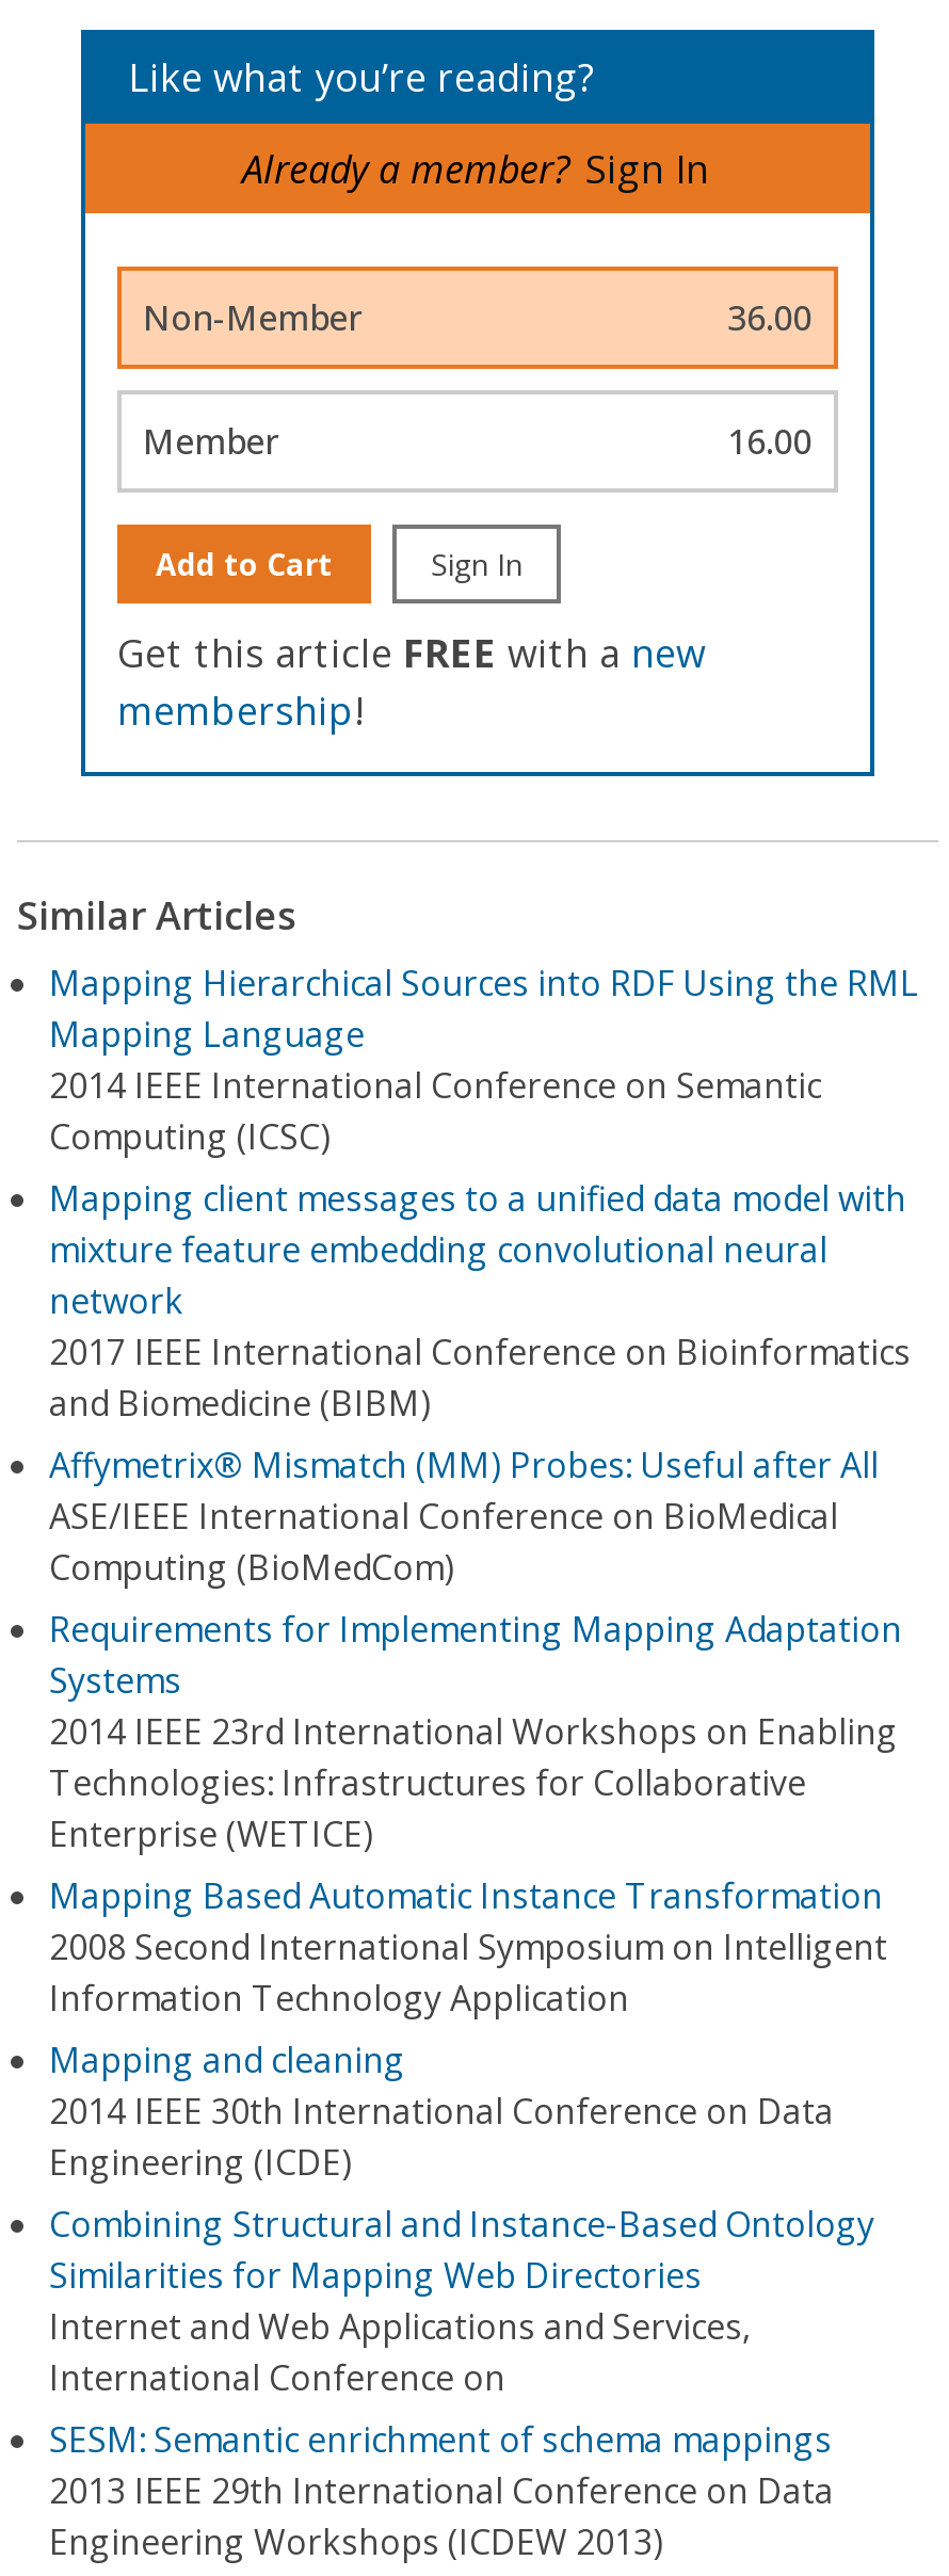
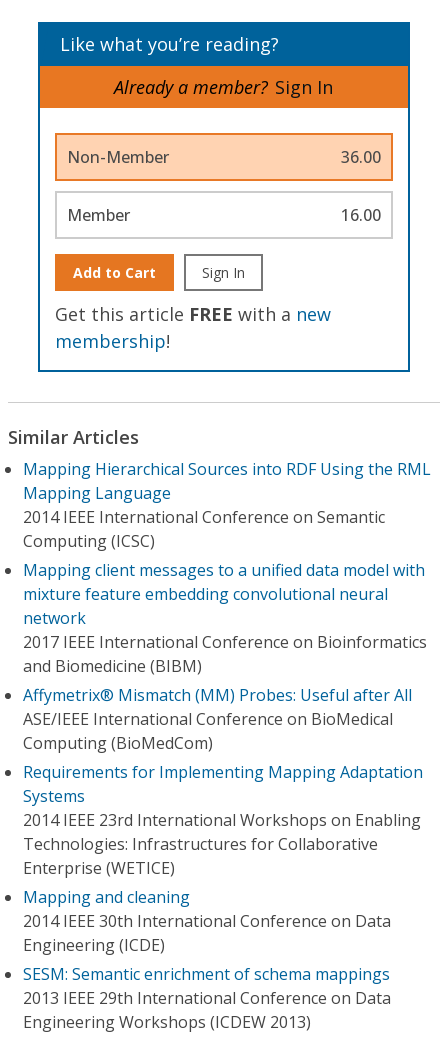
[49,1872,887,2022] Mapping Based Automatic Instance Transformation | 2008 Second International Symposium on Intelligent | Information Technology Application -> none
[49,2201,874,2401] Combining Structural and Instance-Based Ontology | Similarities for Mapping Web Directories | Internet and Web Applications and Services, | International Conference on -> none

